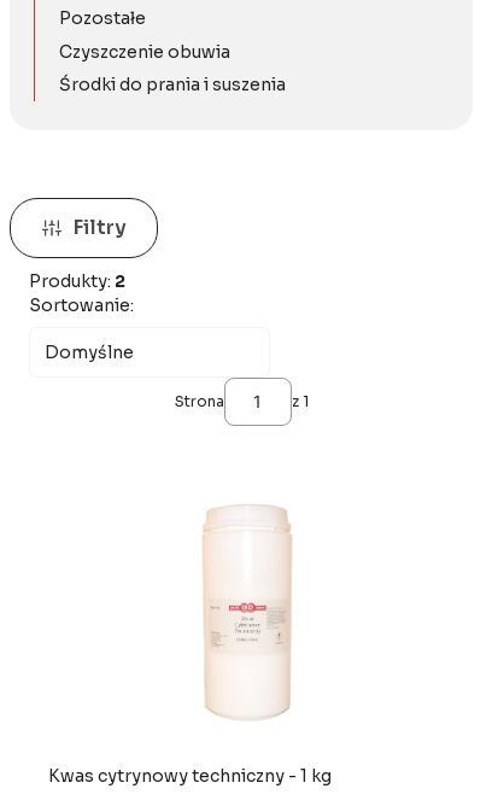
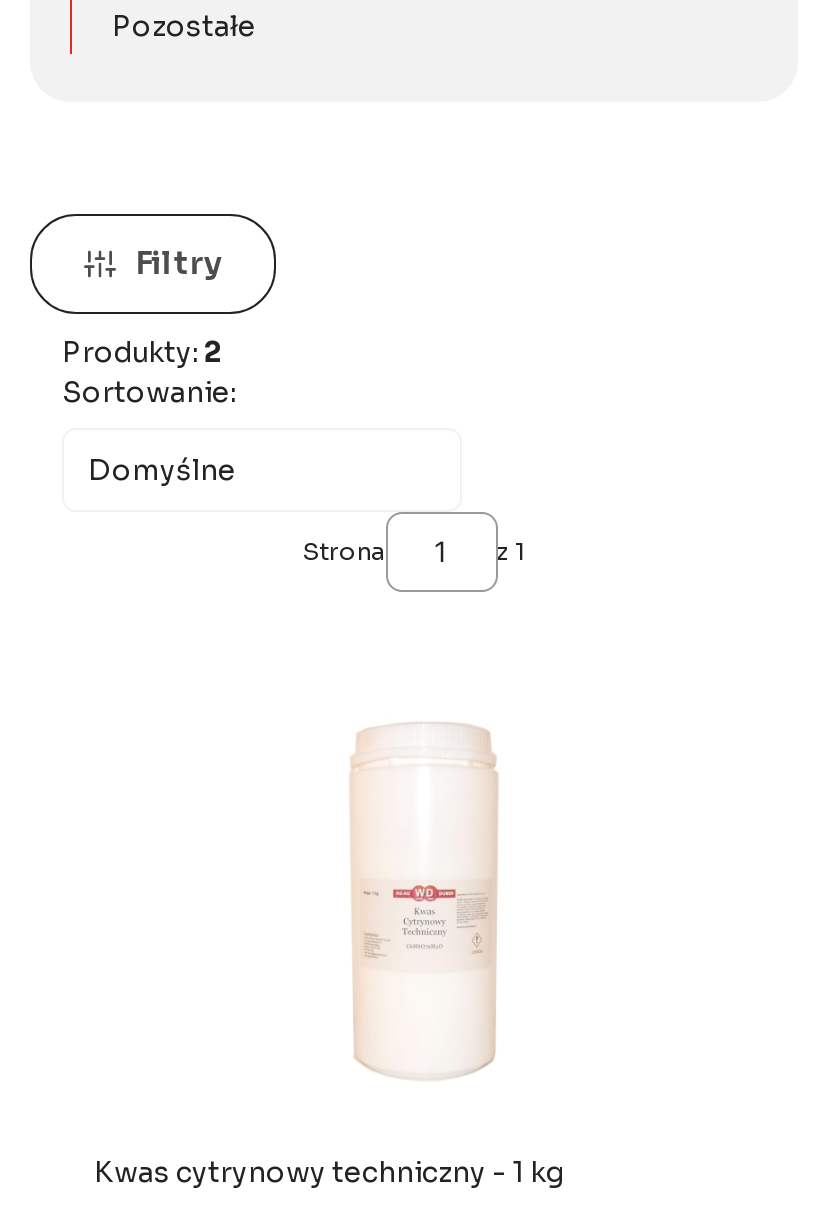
[59,41,286,96] Czyszczenie obuwia | Środki do prania i suszenia -> none

